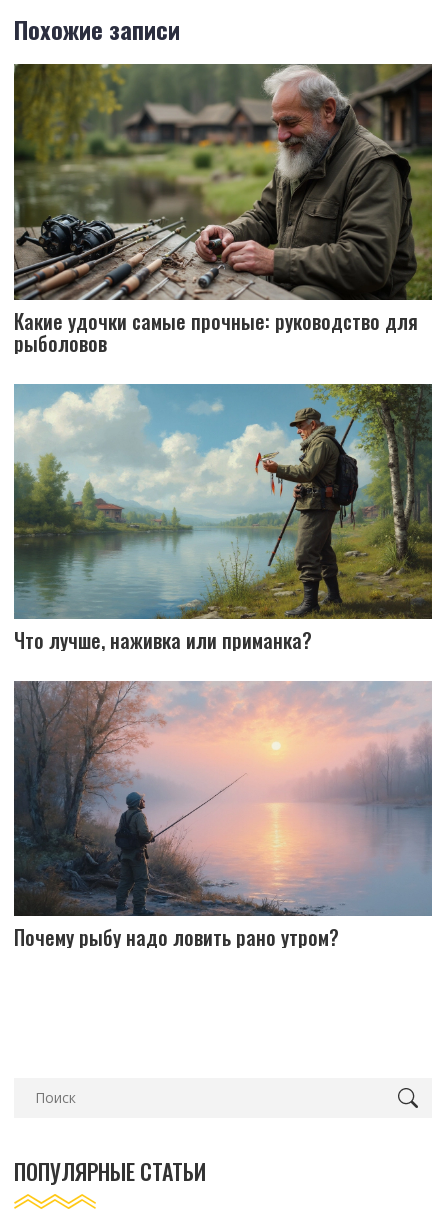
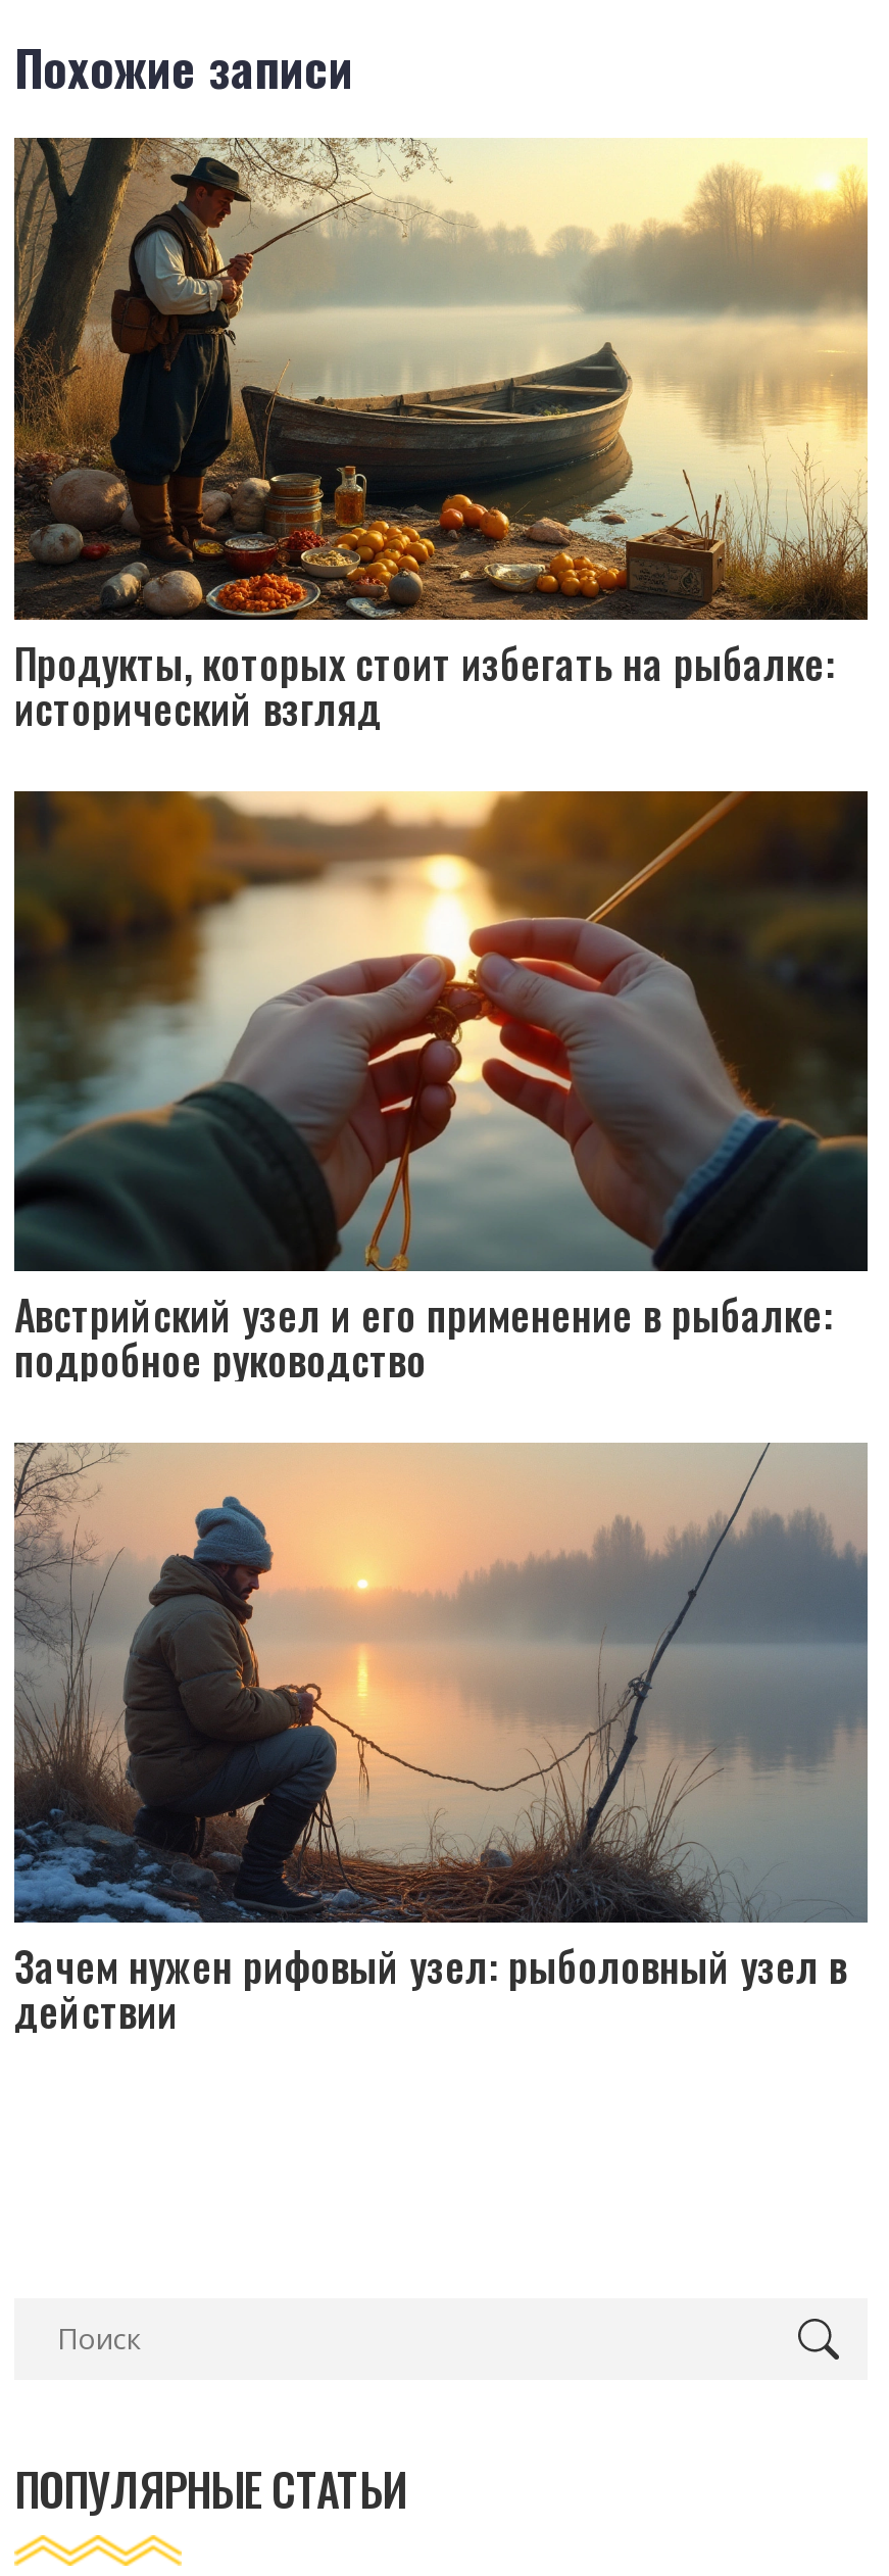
[13,63,433,358] [image] | Какие удочки самые прочные: руководство для | рыболовов -> [14,138,870,737] [image] | Продукты, которых стоит избегать на рыбалке: | исторический взгляд
[14,383,432,655] [image] | Что лучше, наживка или приманка? -> [12,797,868,1389] [image] | Австрийский узел и его применение в рыбалке: | подробное руководство
[14,681,431,952] [image] | Почему рыбу надо ловить рано утром? -> [14,1441,866,2041] [image] | Зачем нужен рифовый узел: рыболовный узел в | действии

